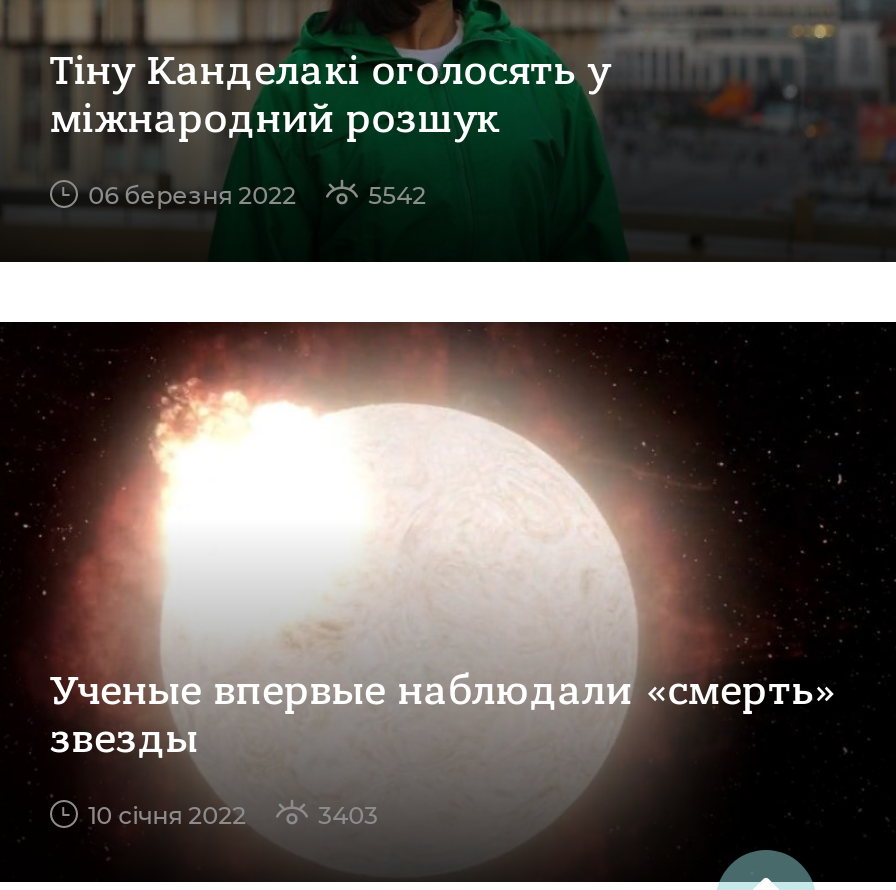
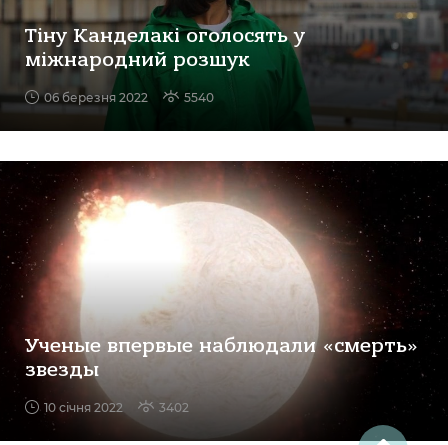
[368,180,426,210] 5542 -> [184,90,214,105] 5540
[318,800,378,830] 3403 -> [159,400,189,415] 3402

